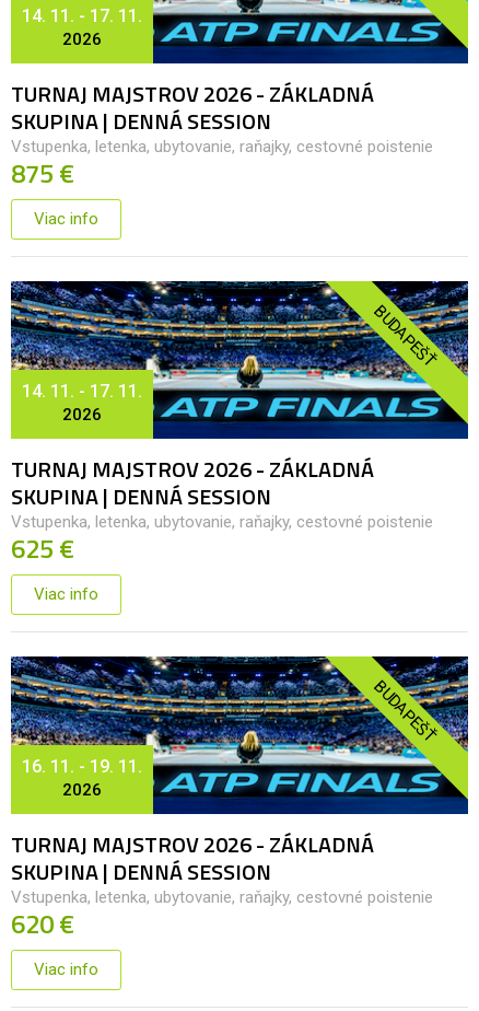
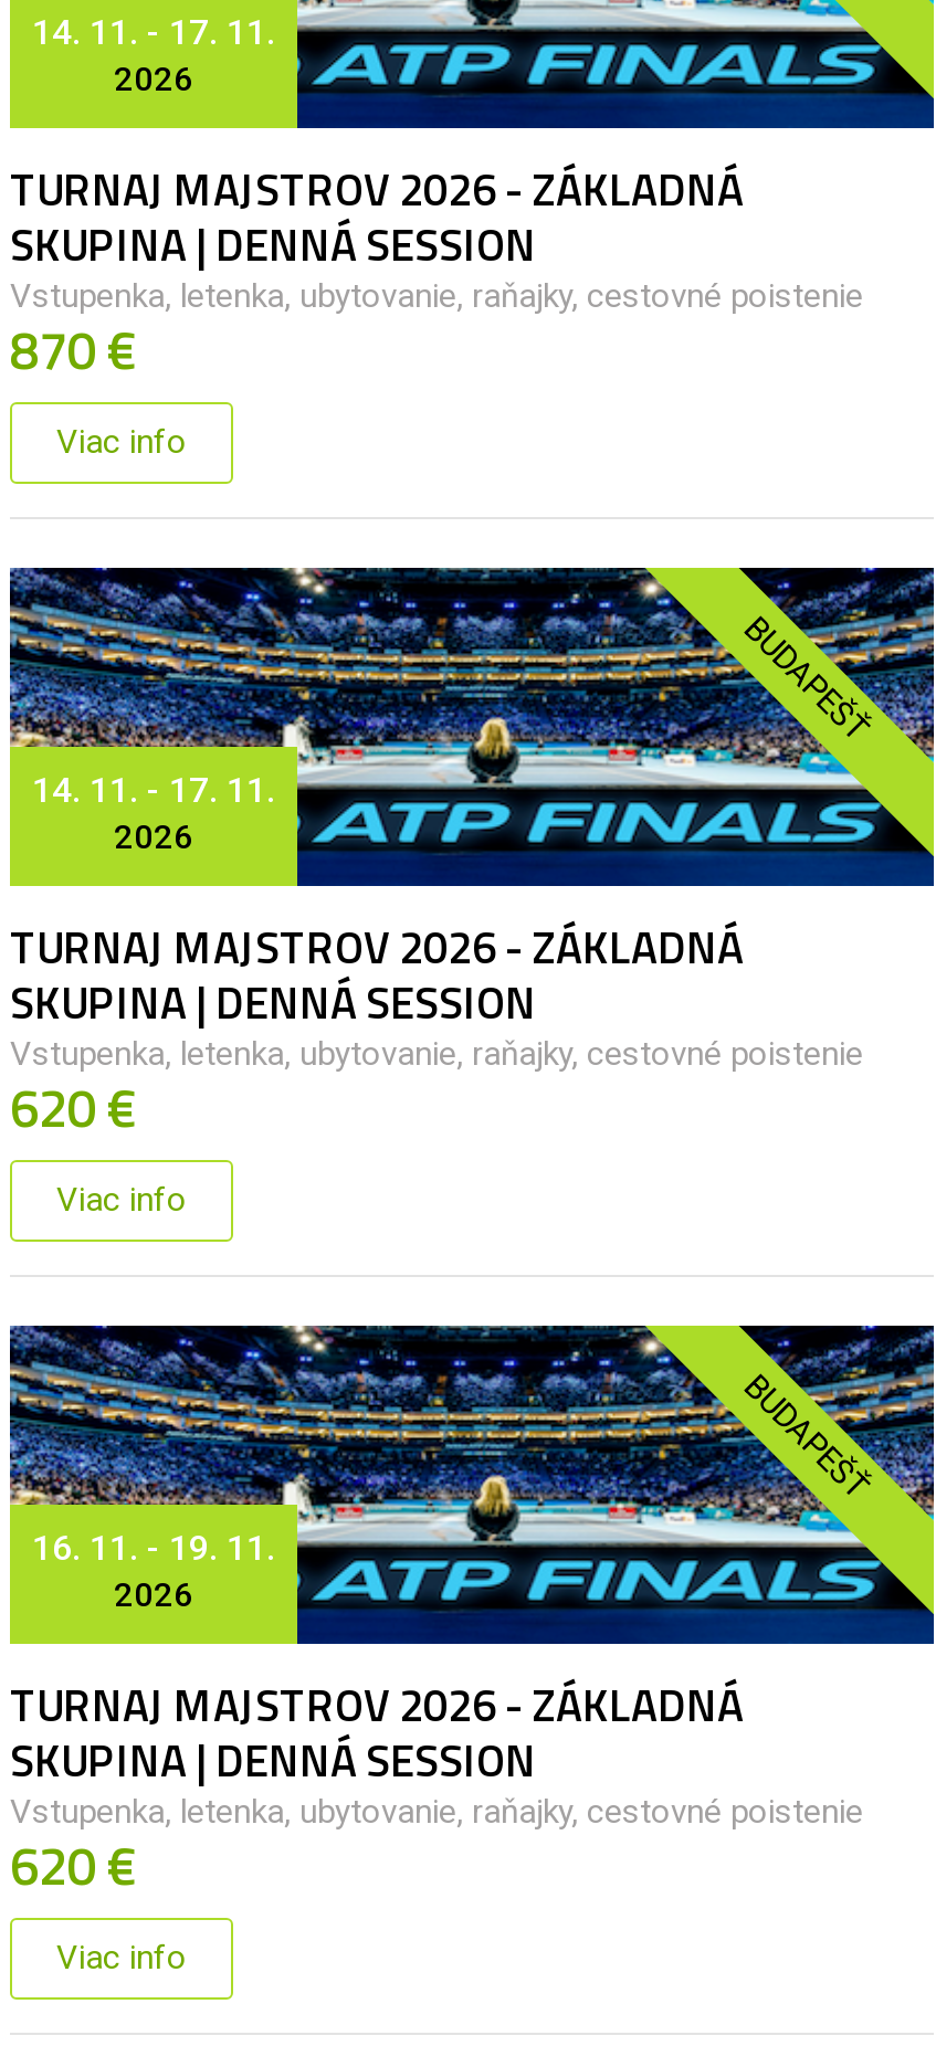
[11,154,74,193] 875 € -> [10,310,138,390] 870 €
[11,529,74,568] 625 € -> [10,1068,138,1147] 620 €

